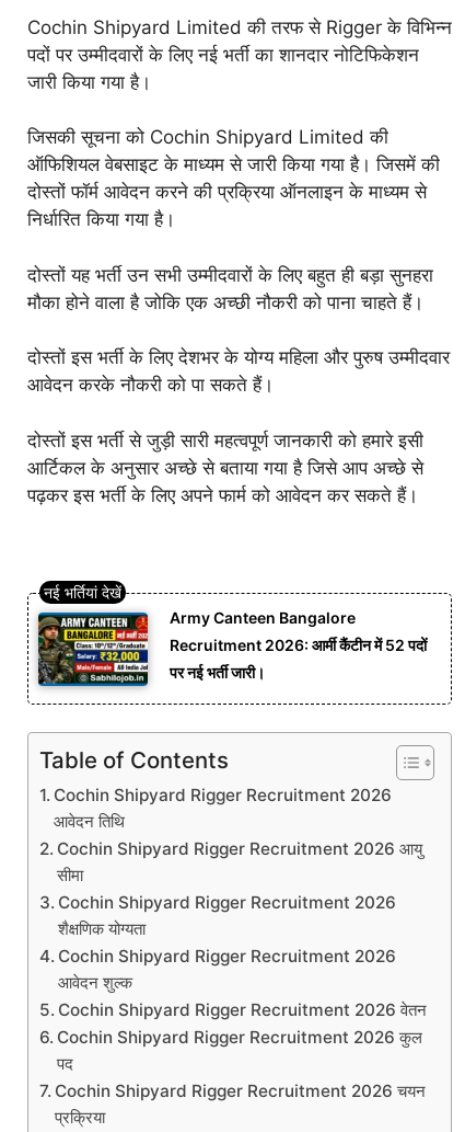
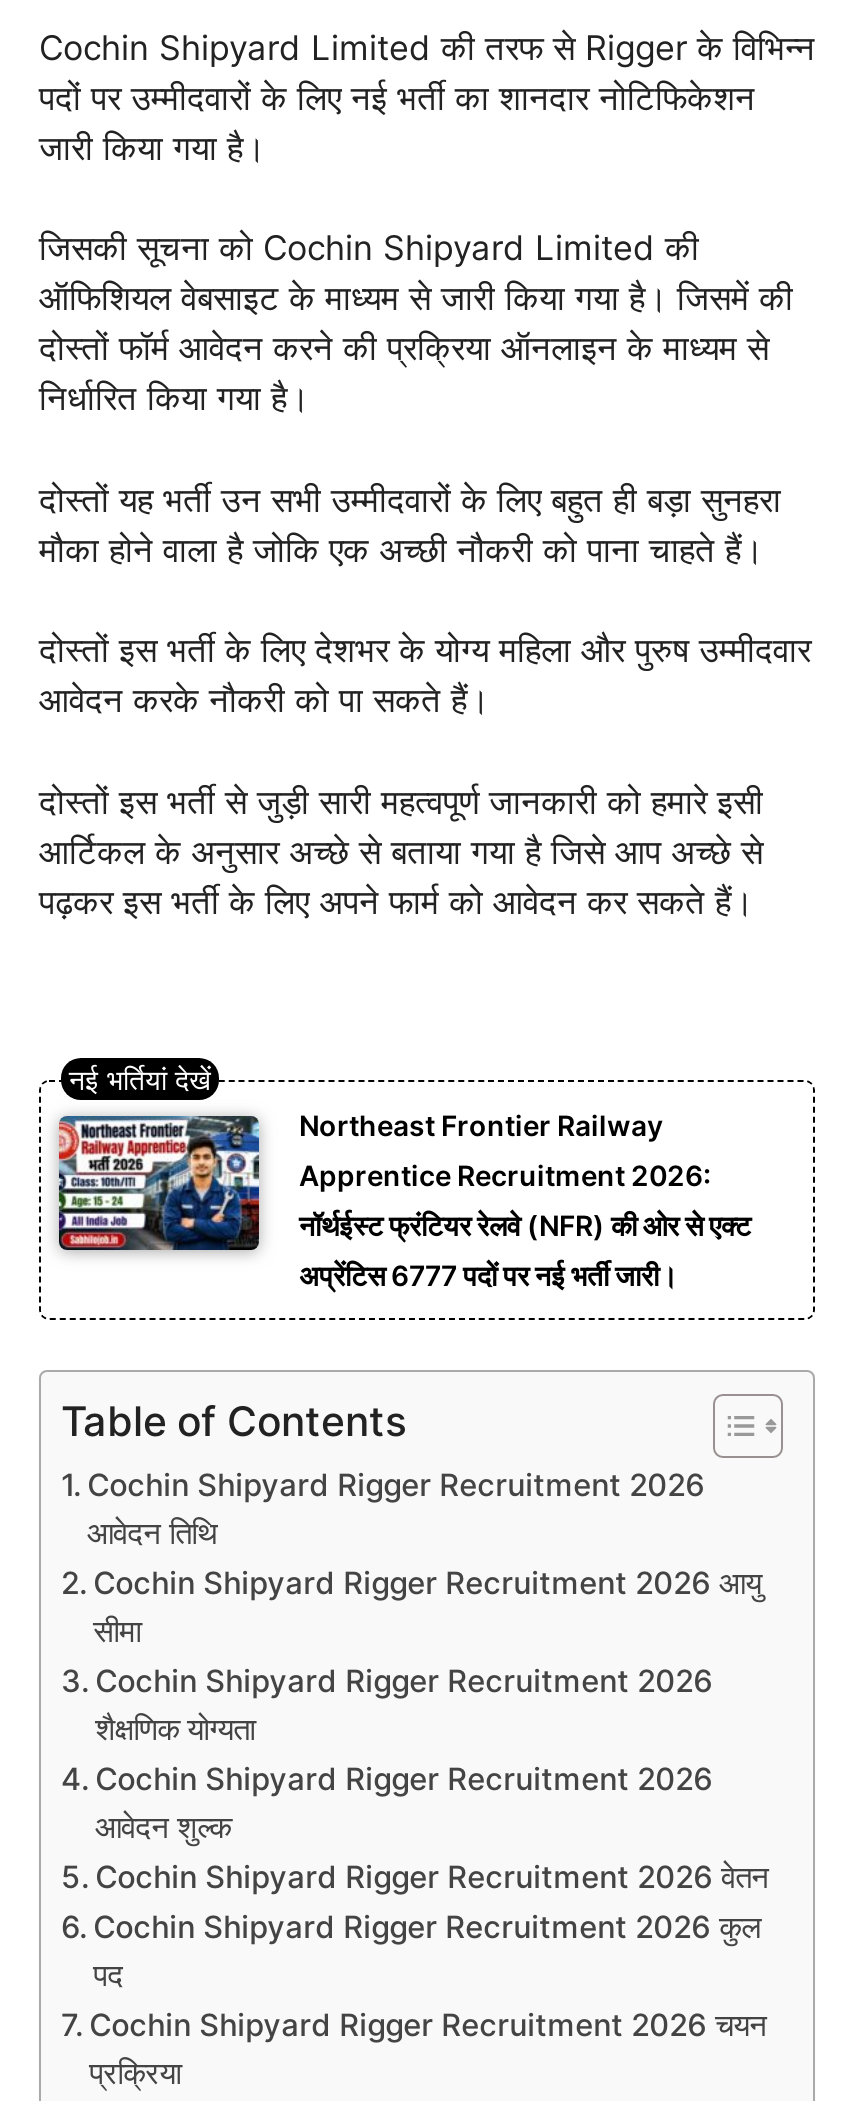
[37,608,427,687] [image] | Army Canteen Bangalore | Recruitment 2026: आर्मी कैंटीन में 52 पदों | पर नई भर्ती जारी। -> [57,1108,751,1292] [image] | Northeast Frontier Railway | Apprentice Recruitment 2026: | नॉर्थईस्ट फ्रंटियर रेलवे (NFR) की ओर से एक्ट | अप्रेंटिस 6777 पदों पर नई भर्ती जारी।

